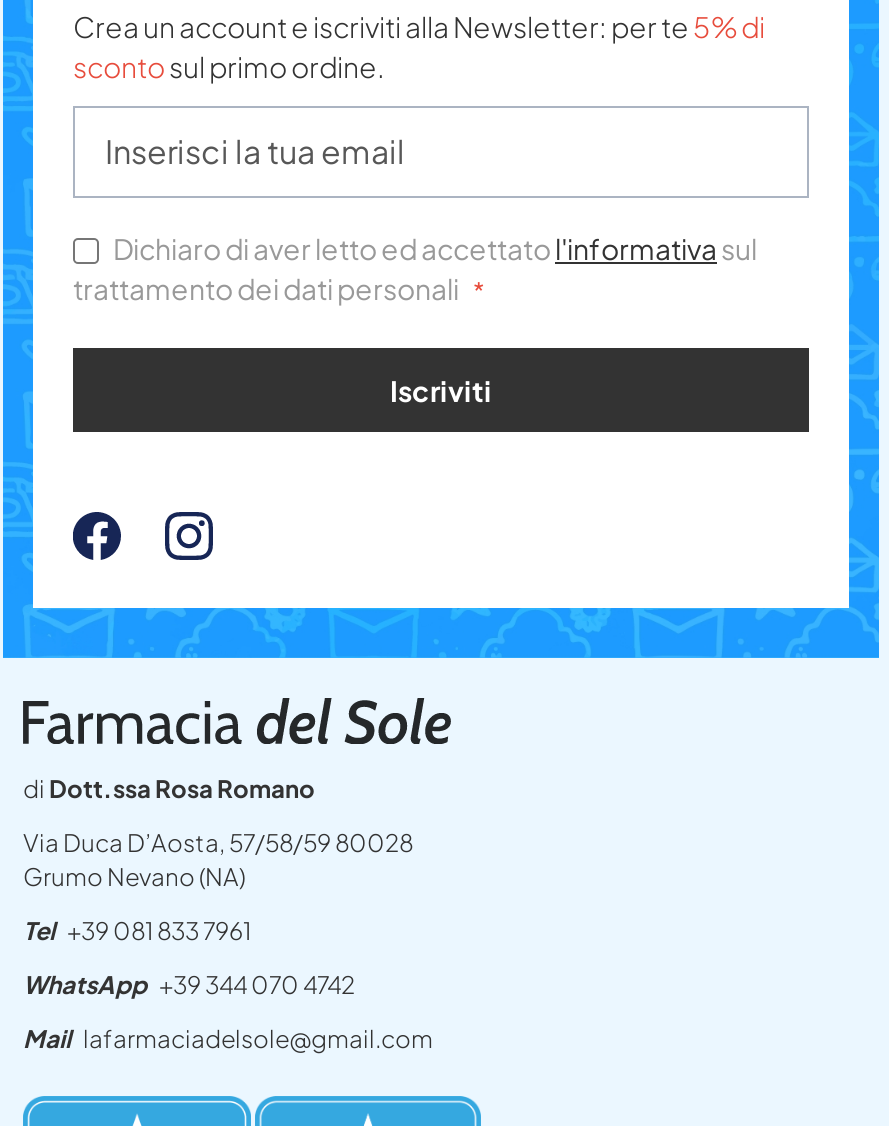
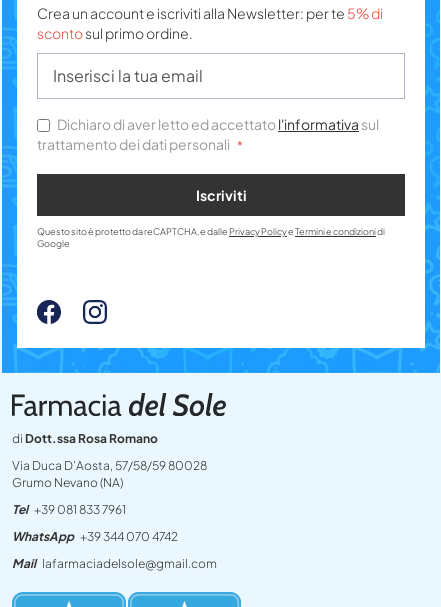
none -> [37,226,385,249] Questo sito è protetto da reCAPTCHA, e dalle Privacy Policye Termini e condizioni di | Google

